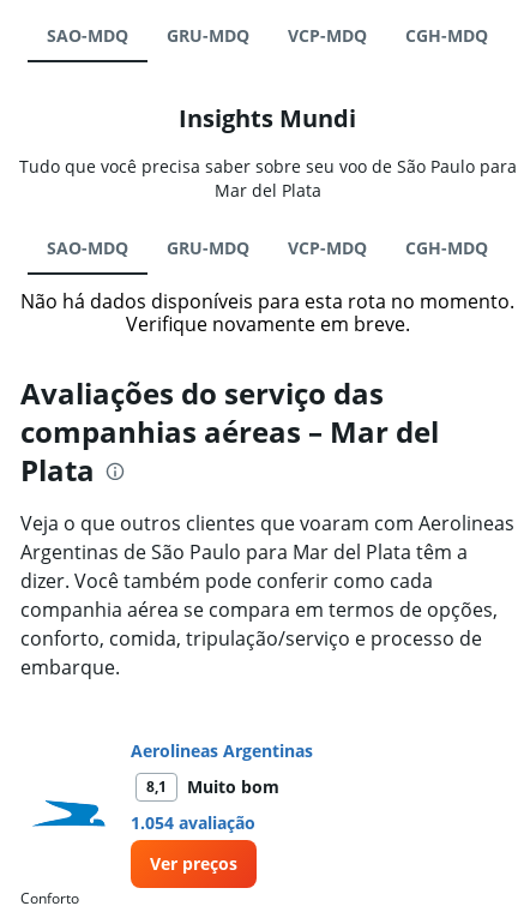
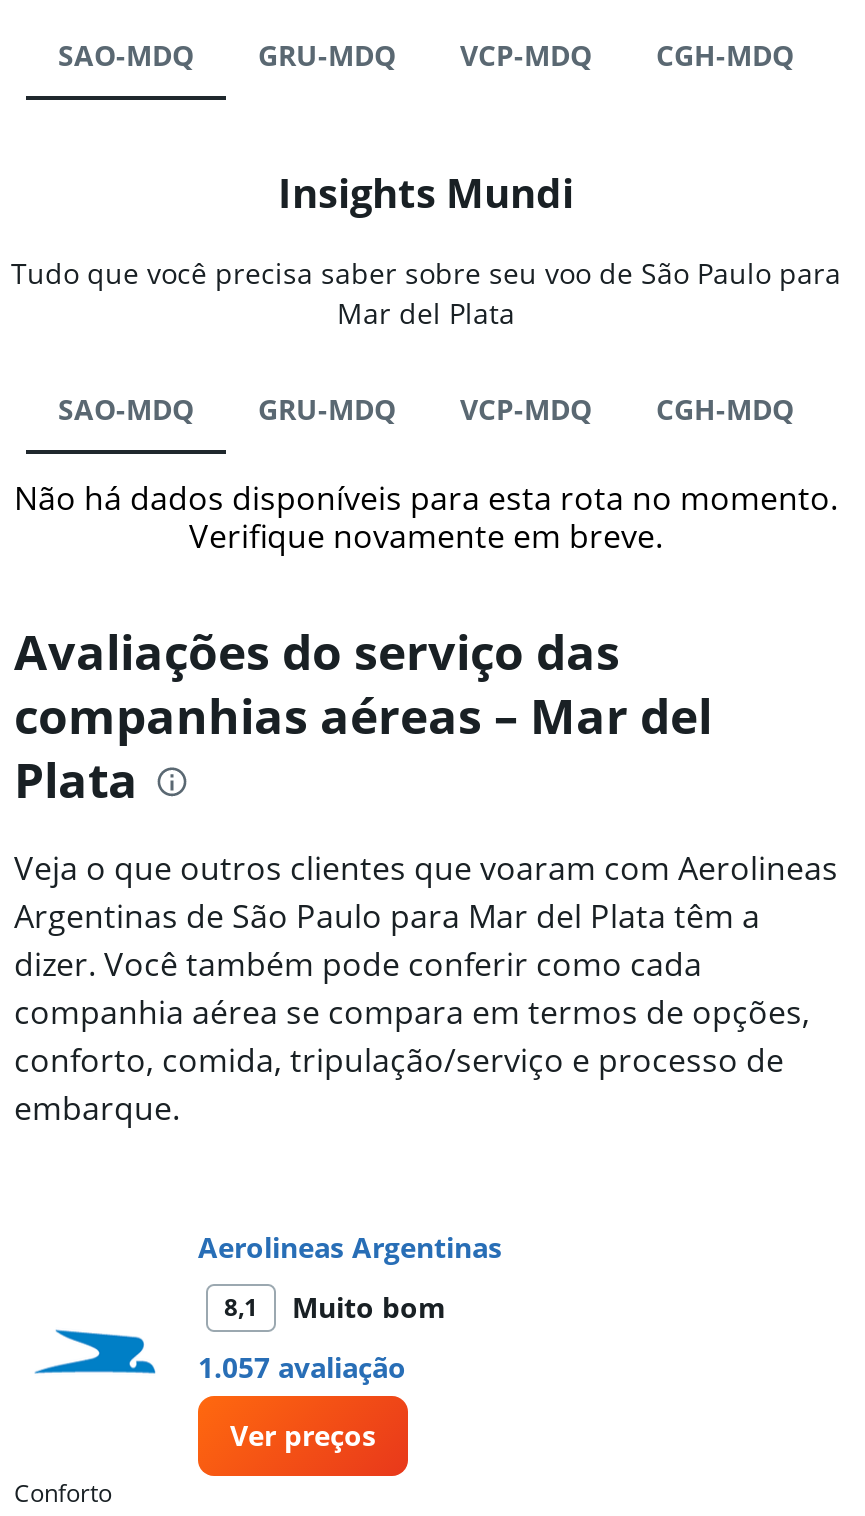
[131,811,255,834] 1.054 avaliação -> [198,1348,406,1386] 1.057 avaliação

